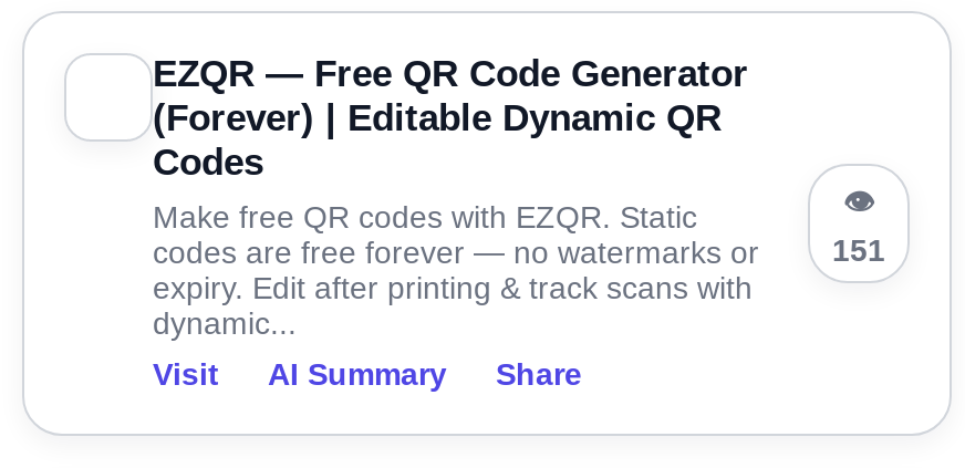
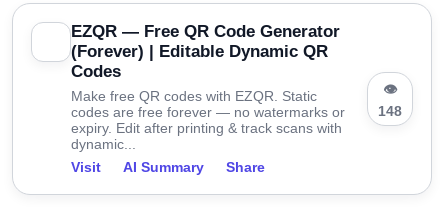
[832,232,885,268] 151 -> [378,103,402,119] 148

